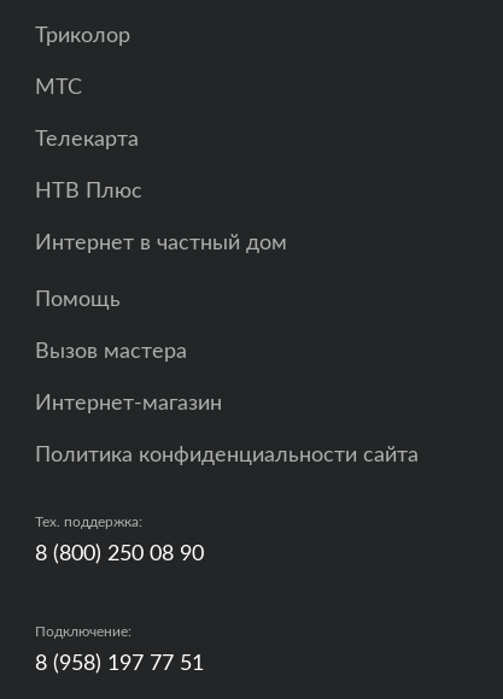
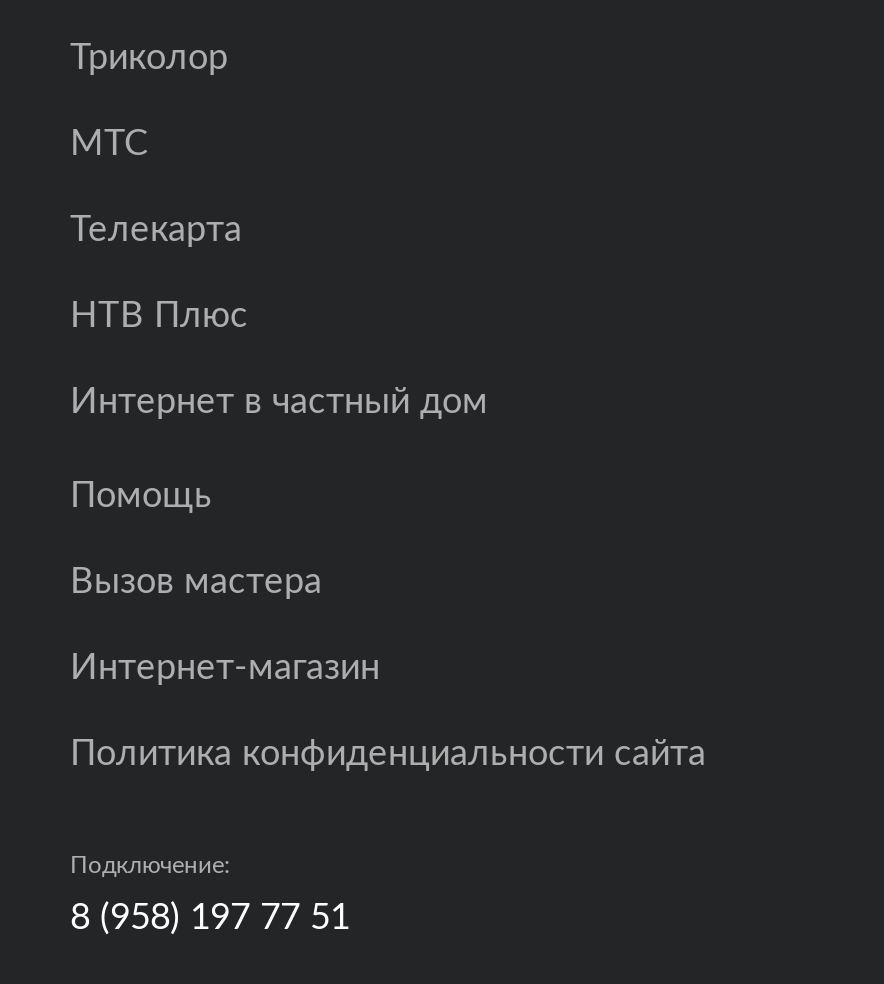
[35,515,204,565] Тех. поддержка: | 8 (800) 250 08 90 -> none

